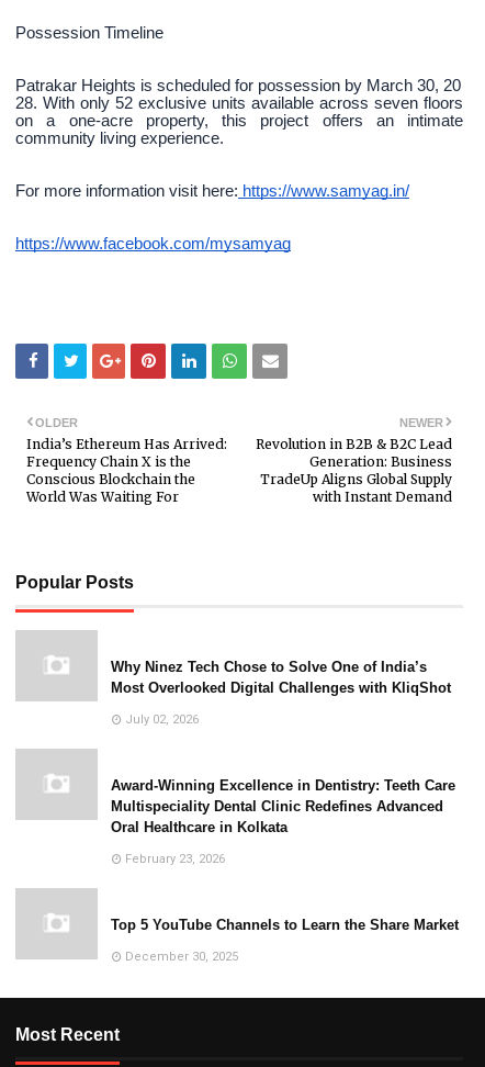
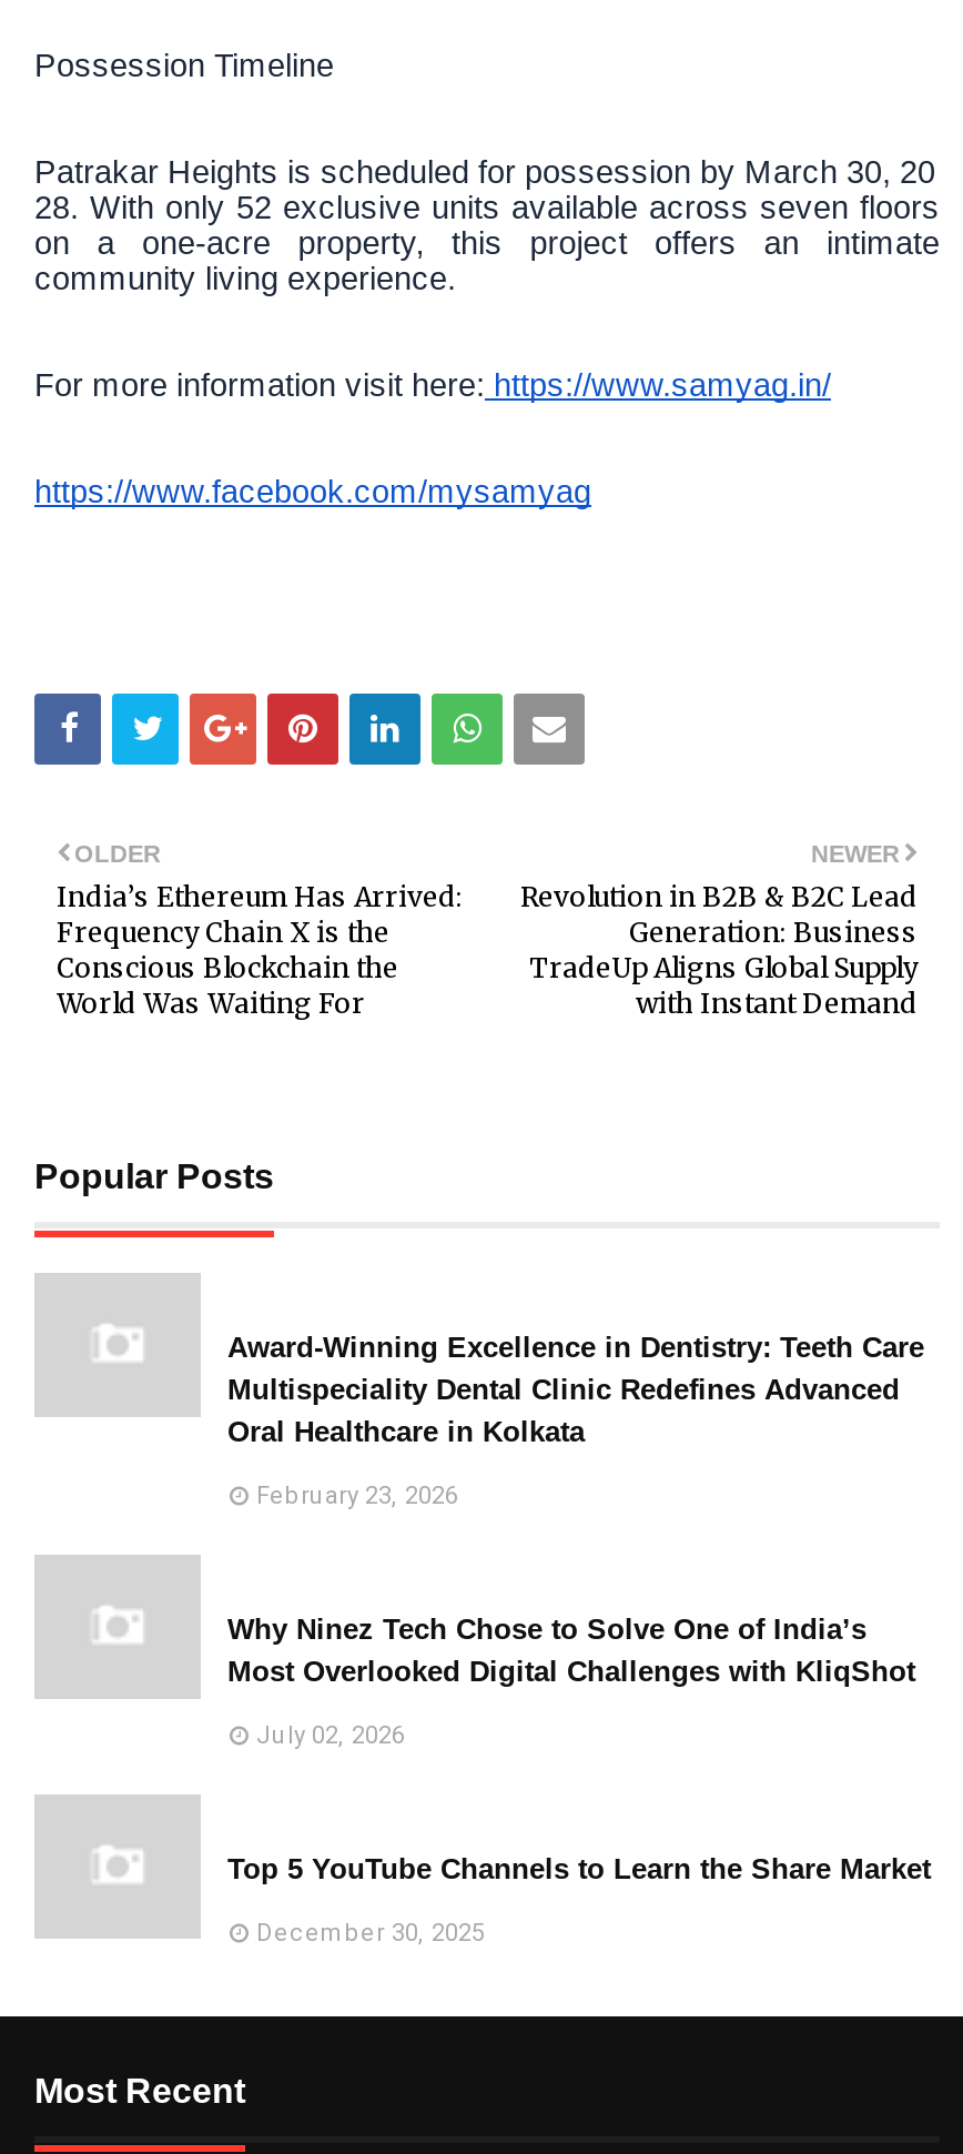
moved [111,658,451,726] -> [227,1612,915,1749]: Why Ninez Tech Chose to Solve One of India’s | Most Overlooked Digital Challenges with KliqShot | July 02, 2026
moved [111,777,455,866] -> [227,1330,924,1510]: Award-Winning Excellence in Dentistry: Teeth Care | Multispeciality Dental Clinic Redefines Advanced | Oral Healthcare in Kolkata | February 23, 2026

